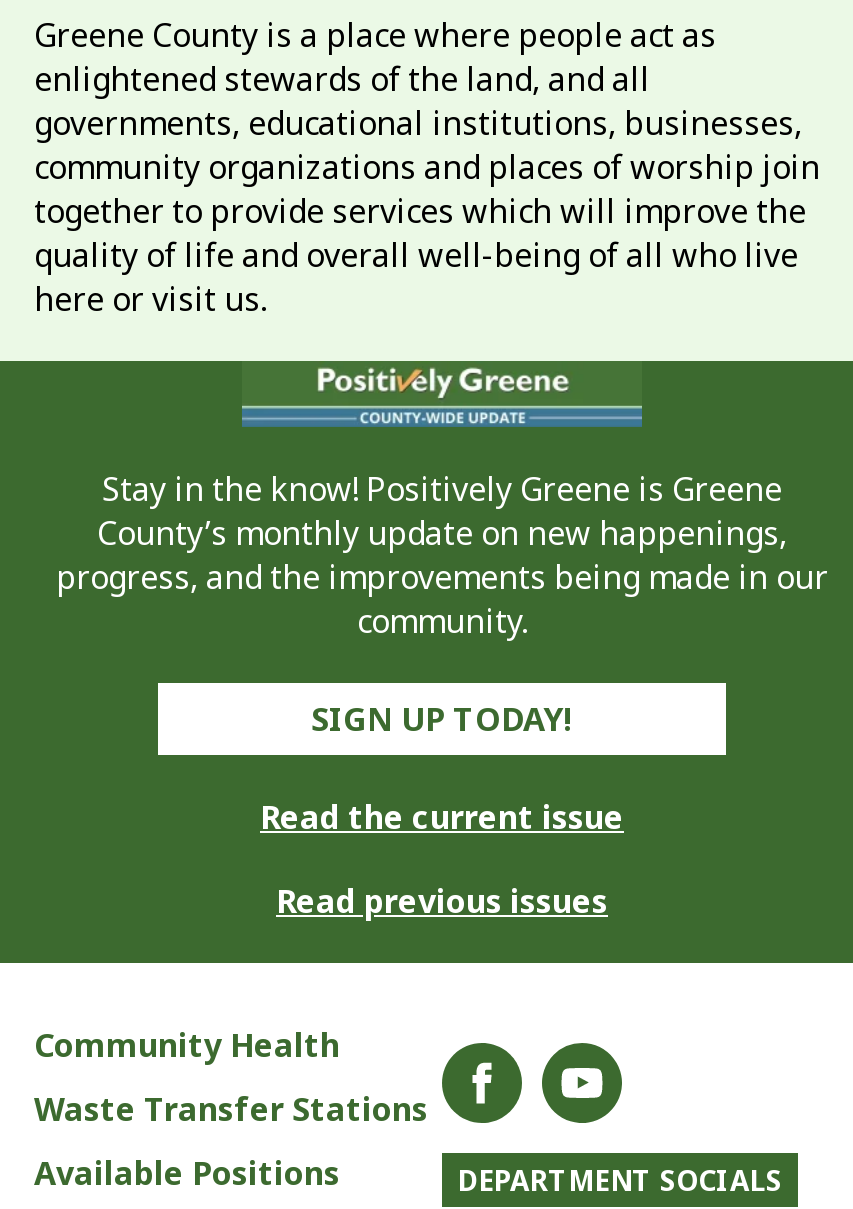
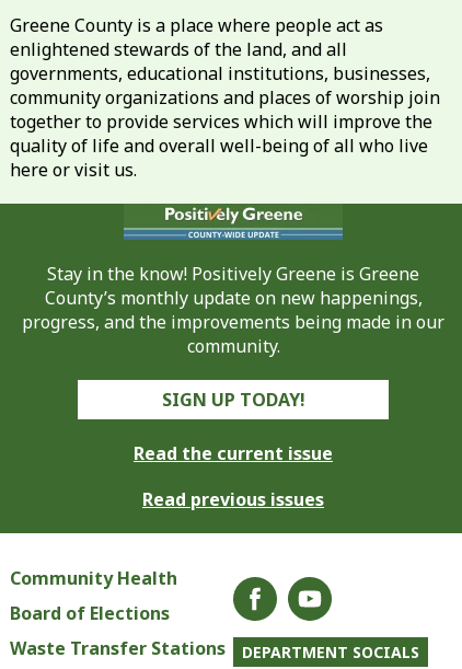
none -> [10,601,170,625] Board of Elections
moved [34,1087,428,1131] -> [10,636,226,660]: Waste Transfer Stations
[34,1151,340,1195] Available Positions -> none

